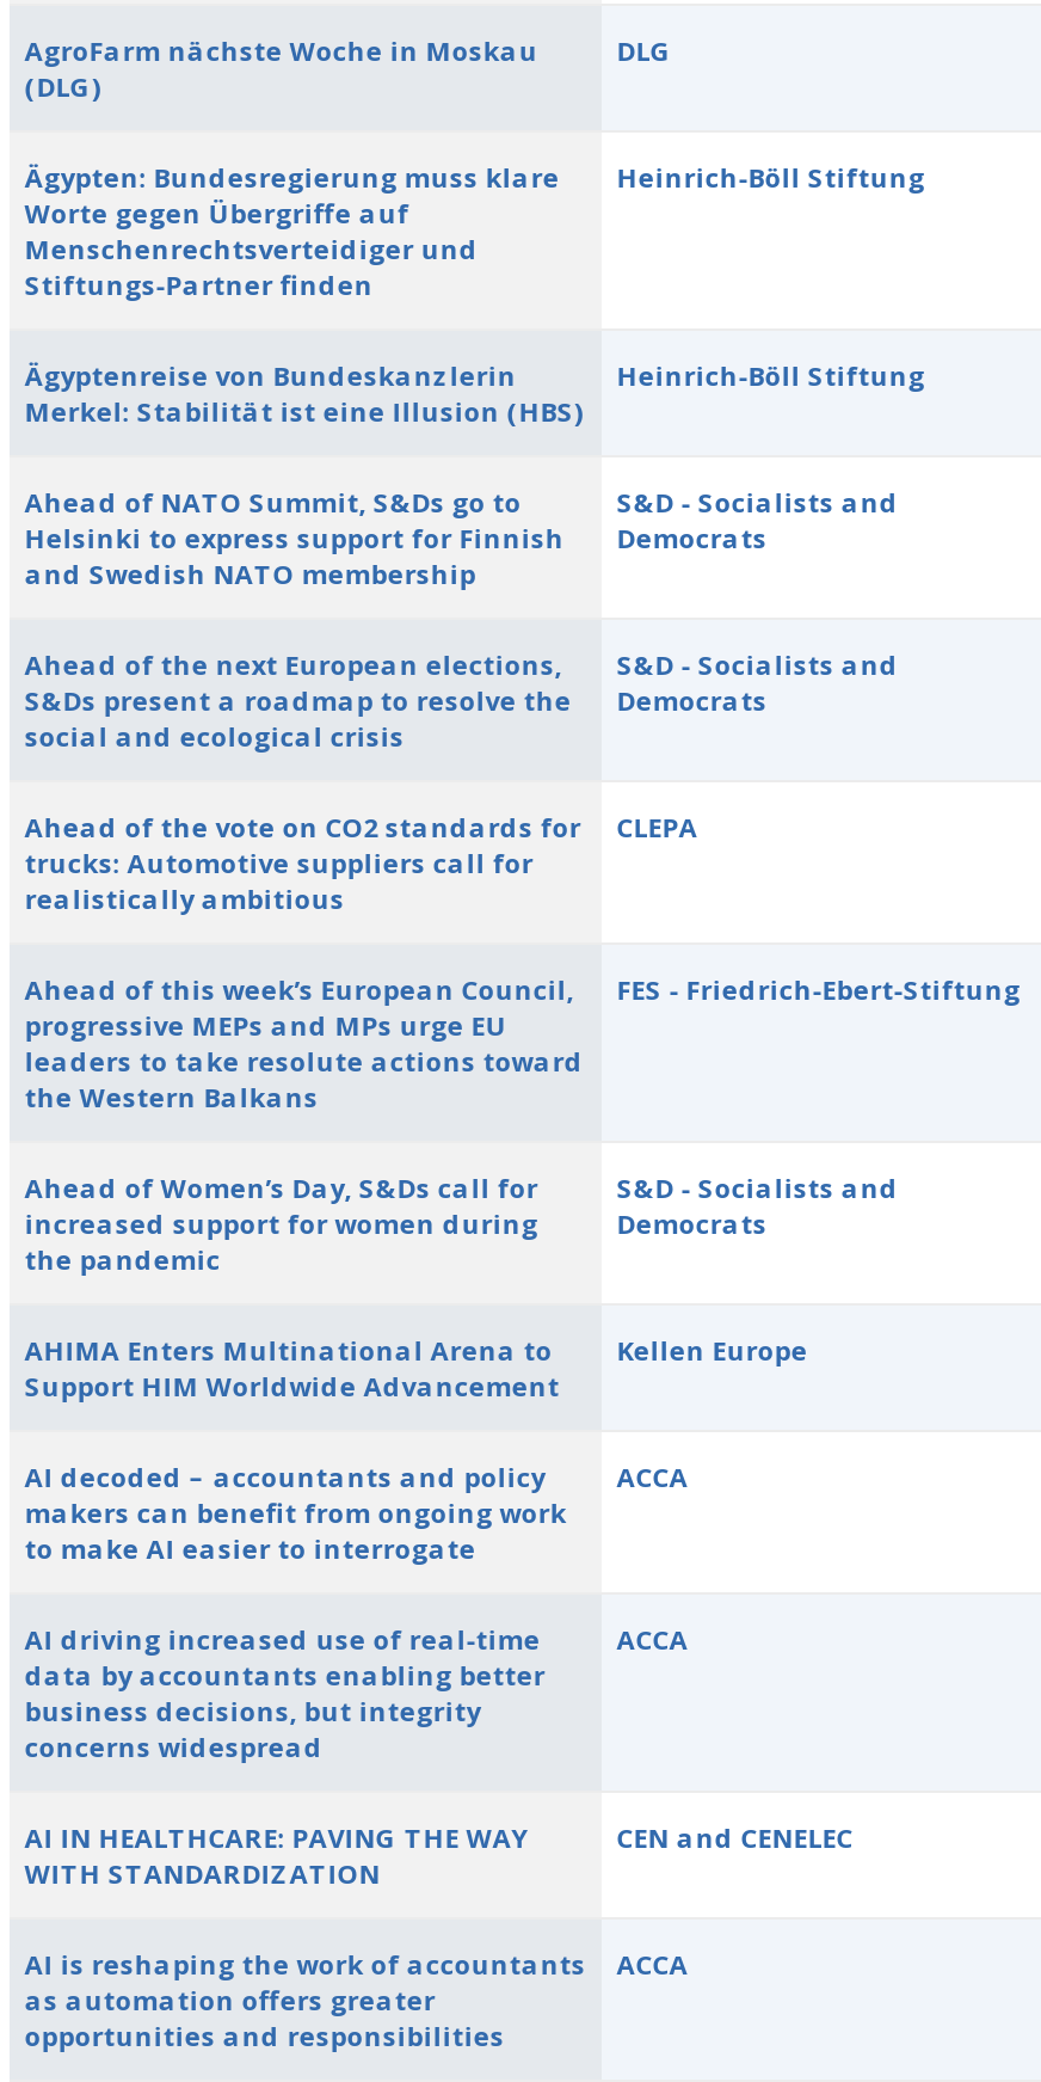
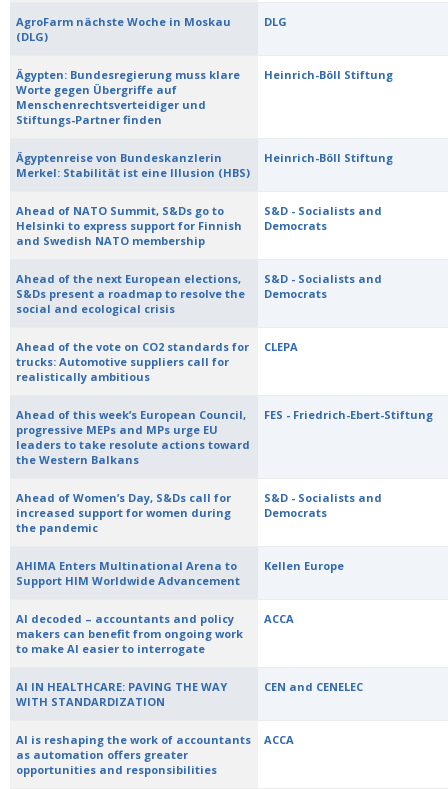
[24,1621,545,1764] AI driving increased use of real-time | data by accountants enabling better | business decisions, but integrity | concerns widespread -> none
[616,1621,688,1657] ACCA -> none

